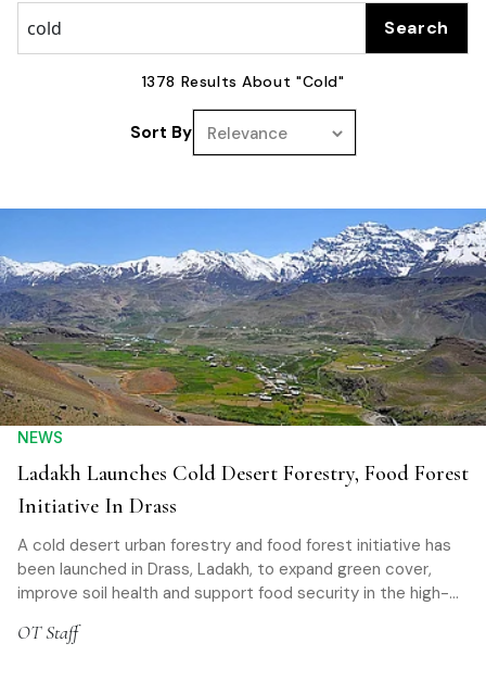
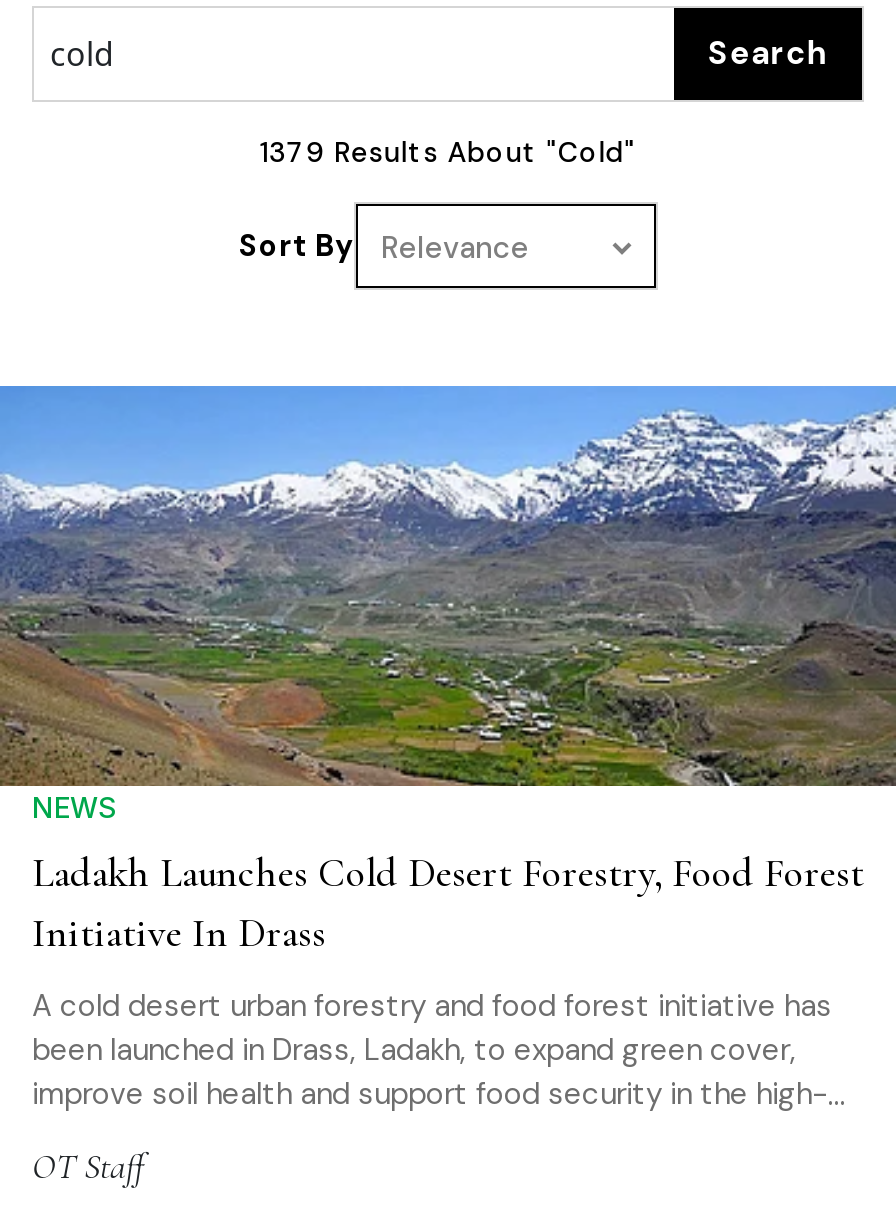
[142,72,344,92] 1378 Results About "cold" -> [260,135,636,171] 1379 Results About "cold"

